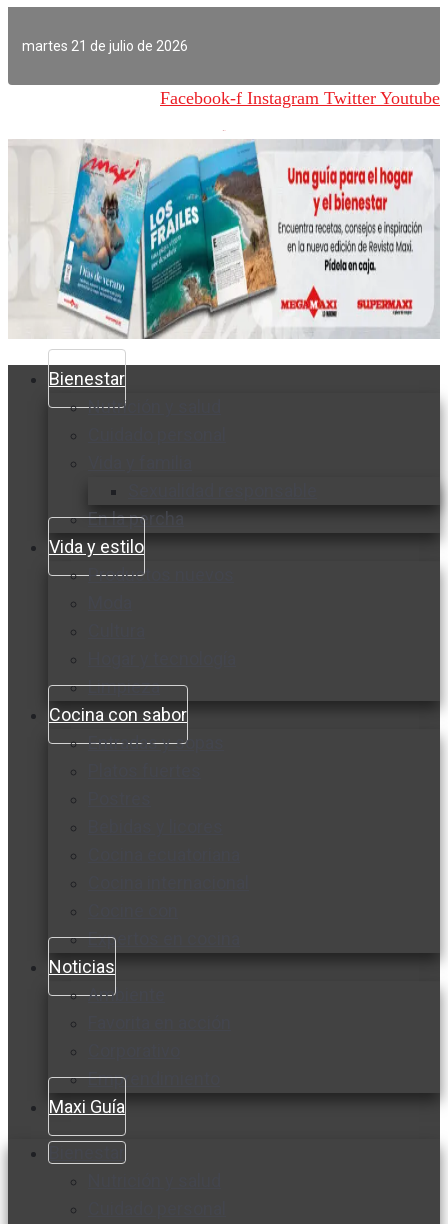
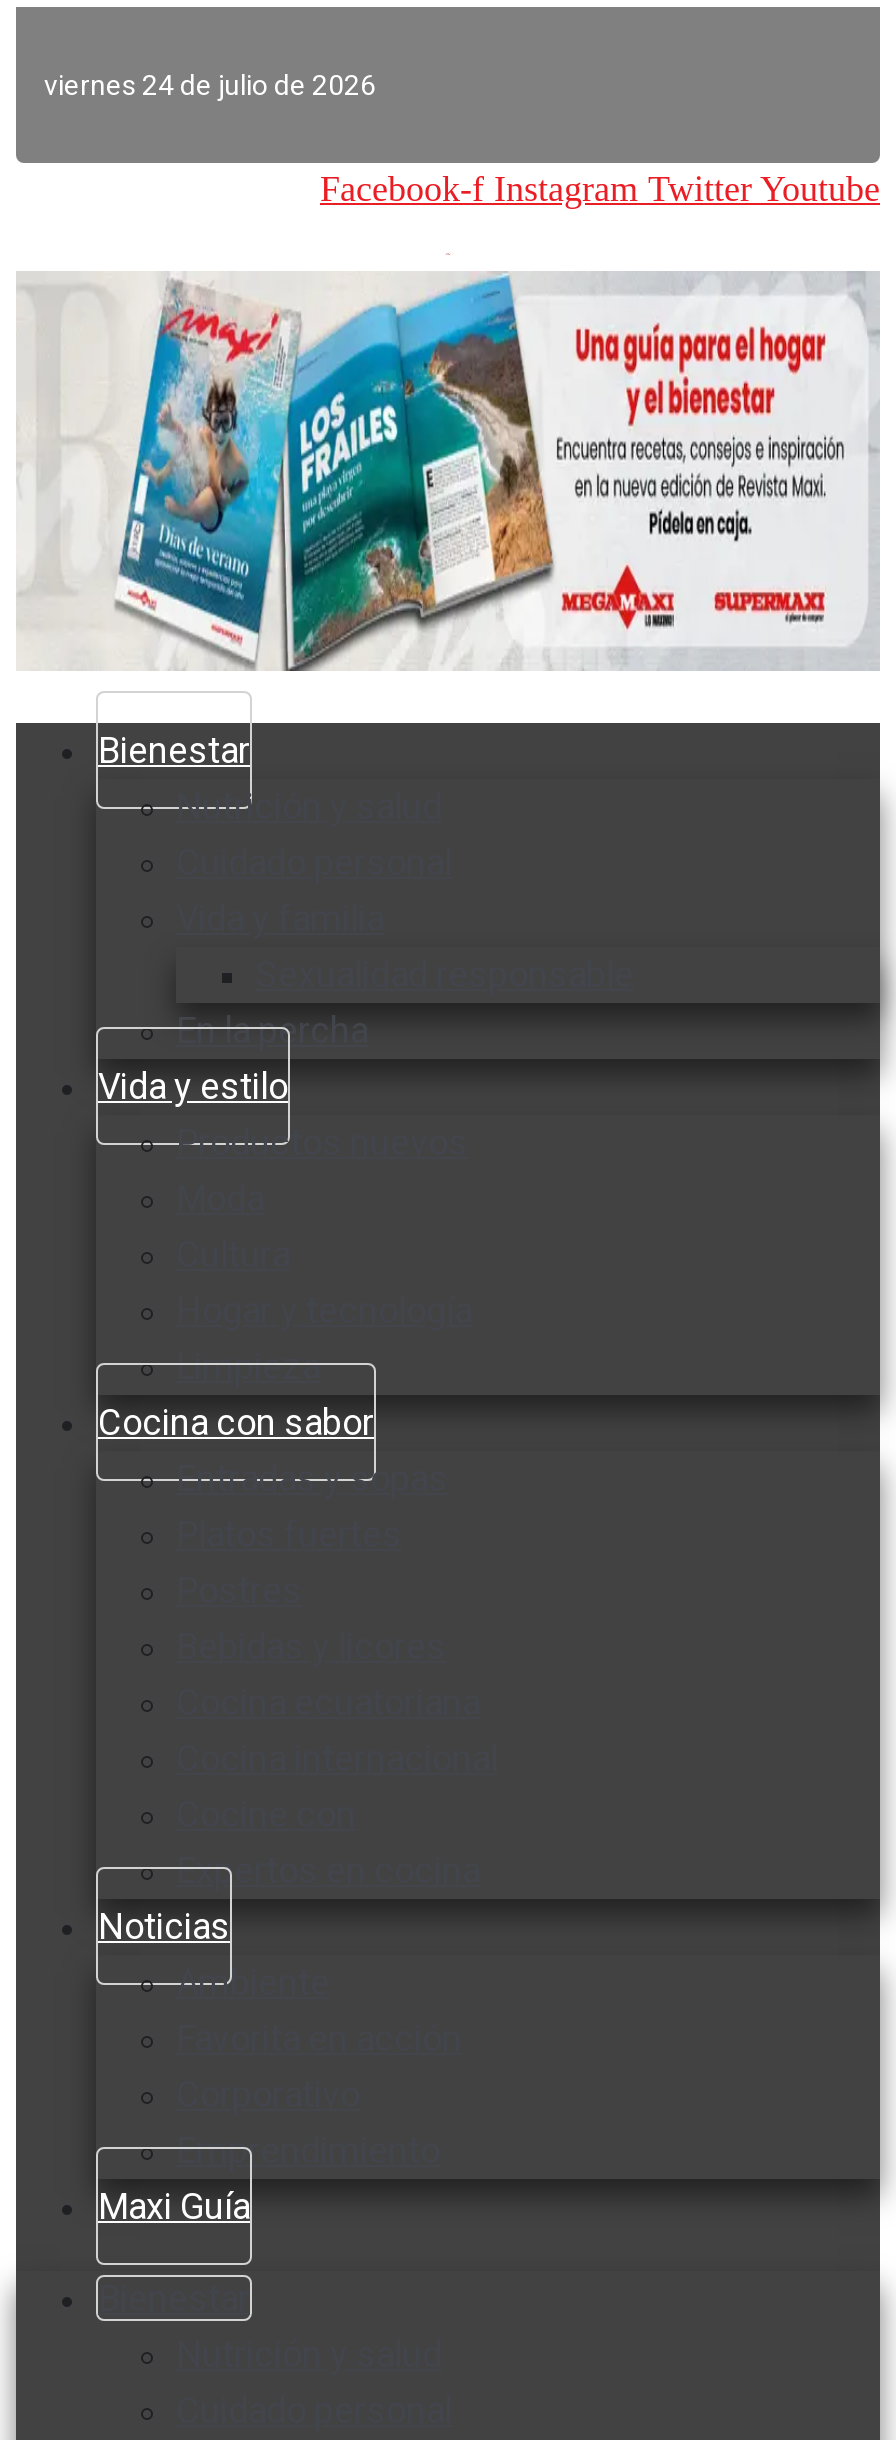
[22,38,188,54] martes 21 de julio de 2026 -> [44,68,376,100] viernes 24 de julio de 2026

